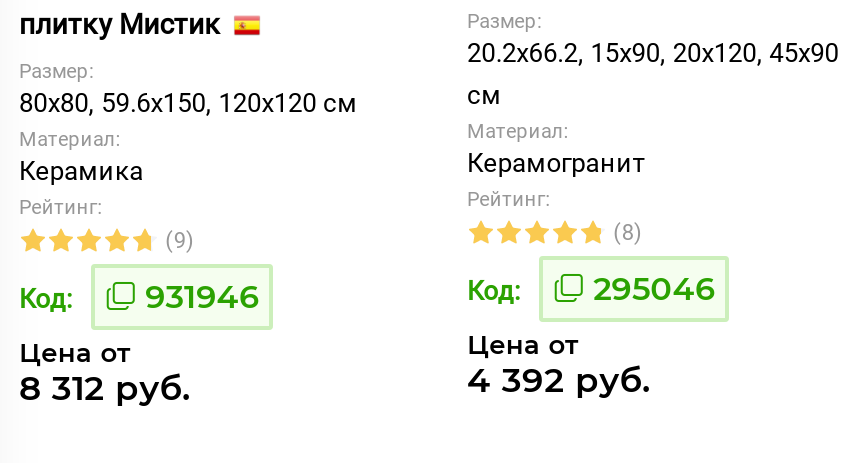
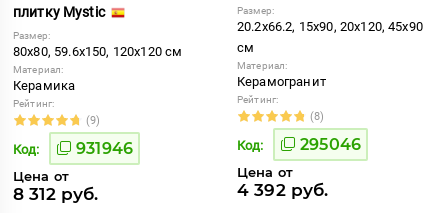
[19,7,227,39] плитку Мистик -> [13,4,108,20] плитку Mystic

